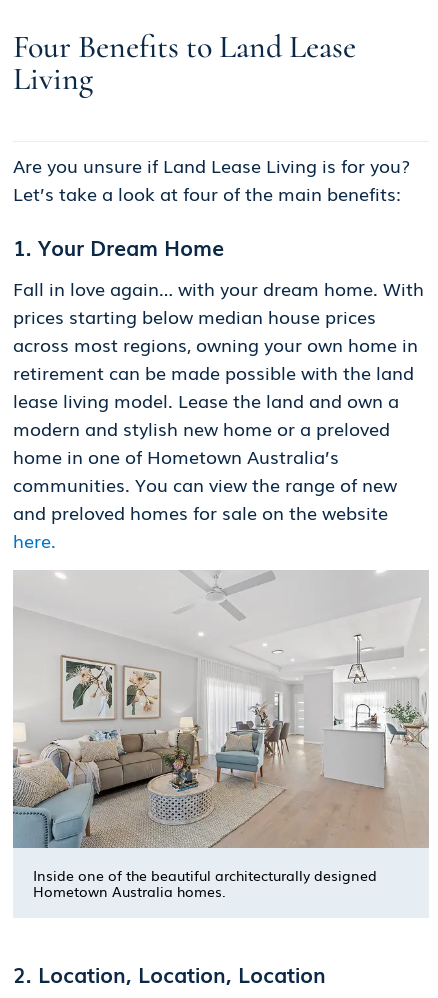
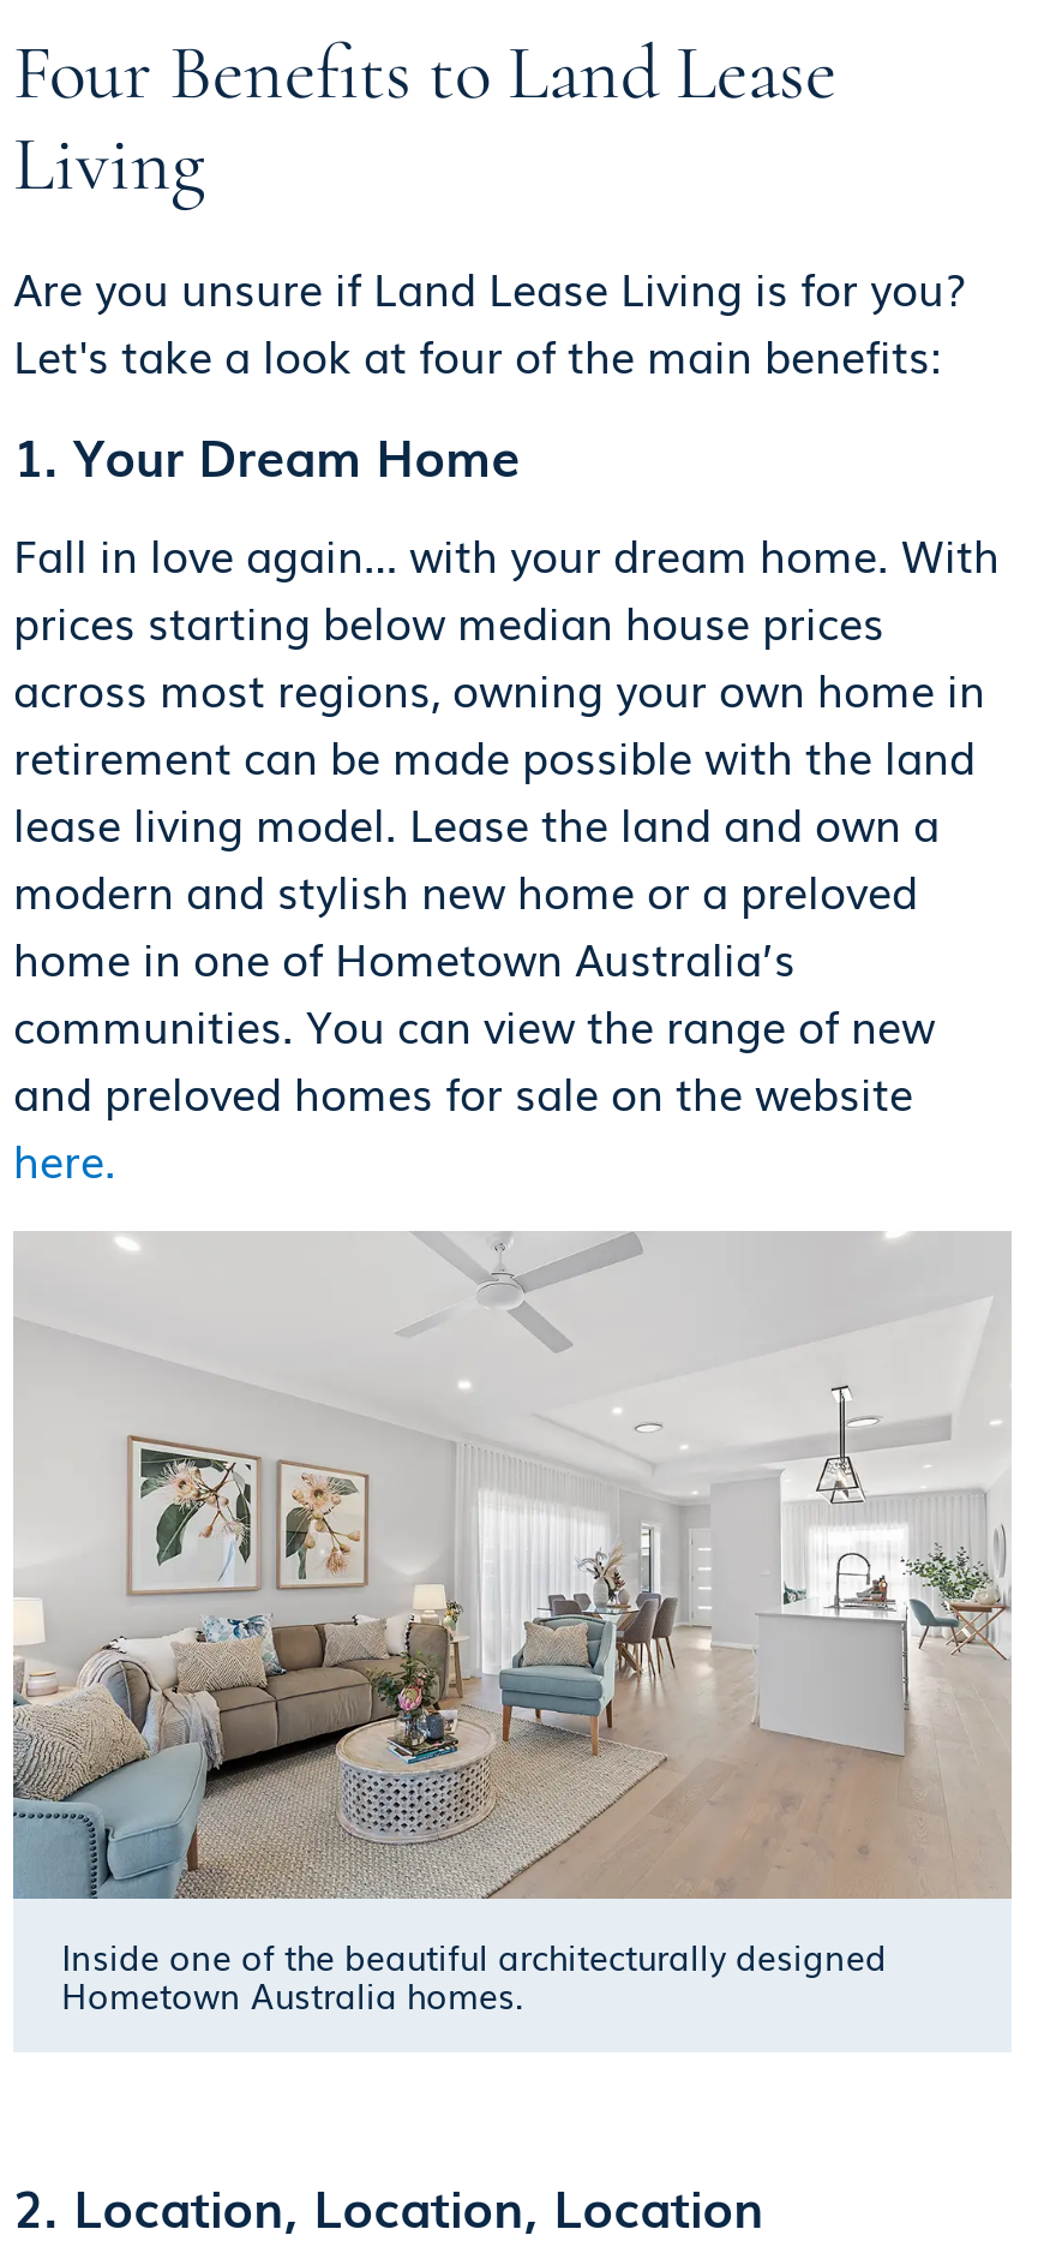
[13,180,401,206] Let’s take a look at four of the main benefits: -> [13,324,942,386] Let's take a look at four of the main benefits:

